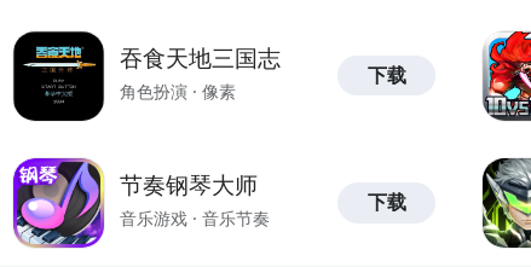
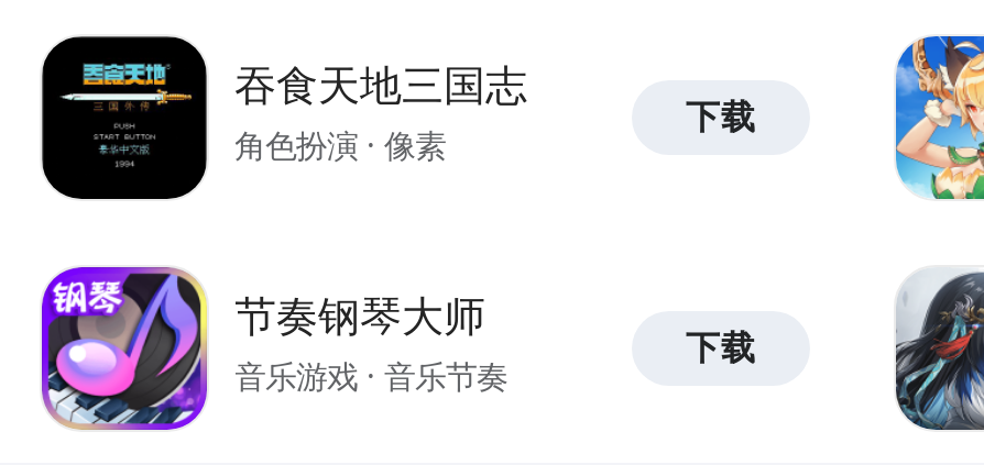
[483,30,527,121] [image] -> [894,34,977,199] [image]
[481,157,527,246] [image] -> [896,267,977,430] [image]

